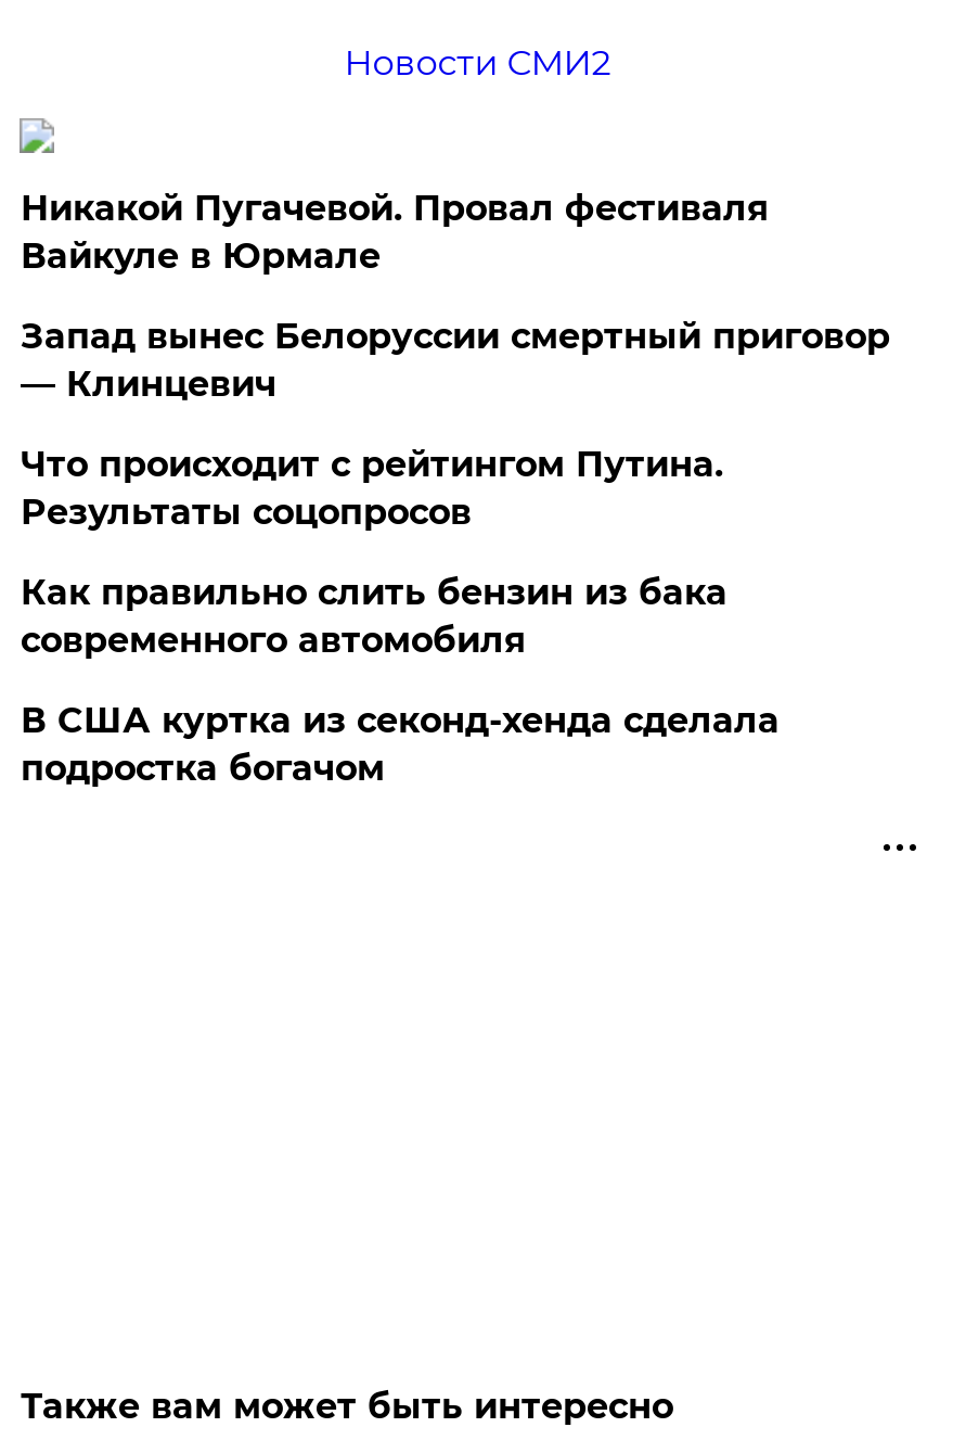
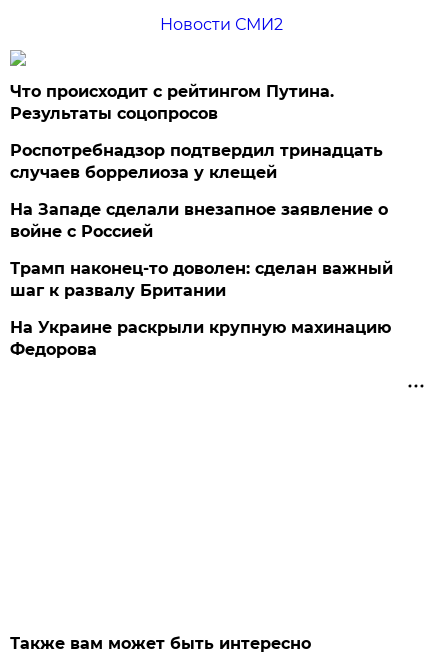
[20,189,890,406] Никакой Пугачевой. Провал фестиваля | Вайкуле в Юрмале | Запад вынес Белоруссии смертный приговор | — Клинцевич -> none
moved [20,445,723,534] -> [10,82,334,123]: Что происходит с рейтингом Путина. | Результаты соцопросов
[20,573,779,790] Как правильно слить бензин из бака | современного автомобиля | В США куртка из секонд-хенда сделала | подростка богачом -> [10,141,393,359] Роспотребнадзор подтвердил тринадцать | случаев боррелиоза у клещей | На Западе сделали внезапное заявление о | войне с Россией | Трамп наконец-то доволен: сделан важный | шаг к развалу Британии | На Украине раскрыли крупную махинацию | Федорова

